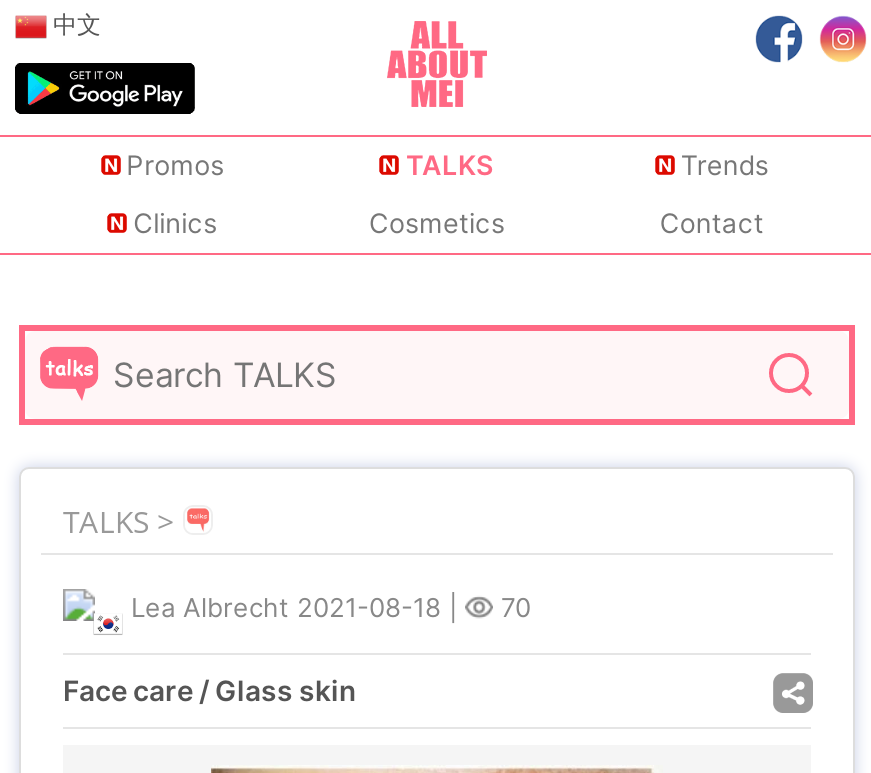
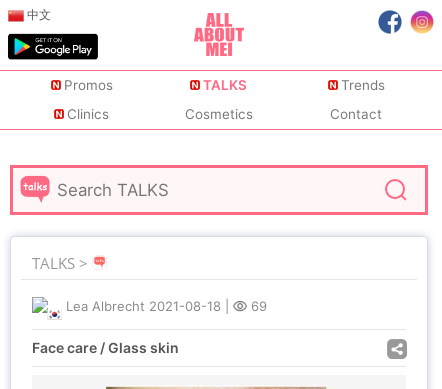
[501,591,531,623] 70 -> [251,298,267,314] 69

